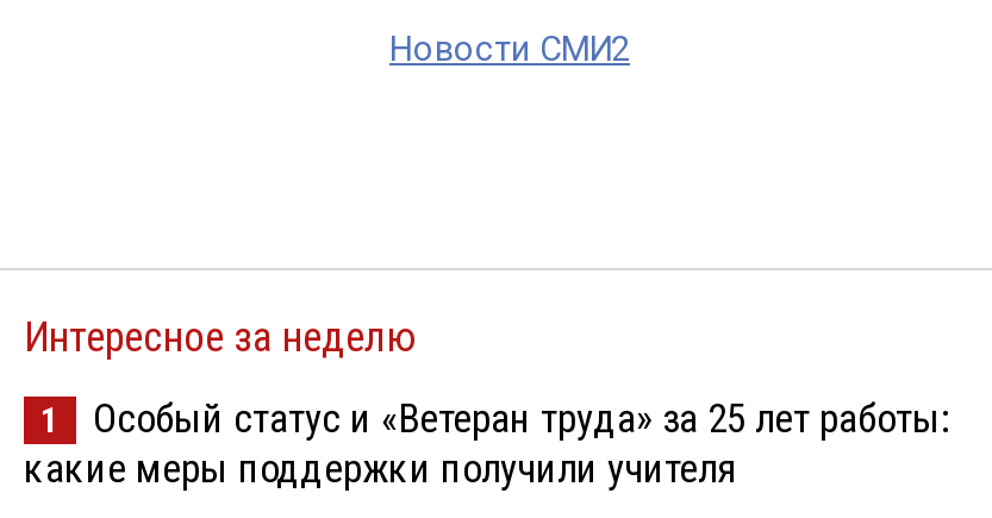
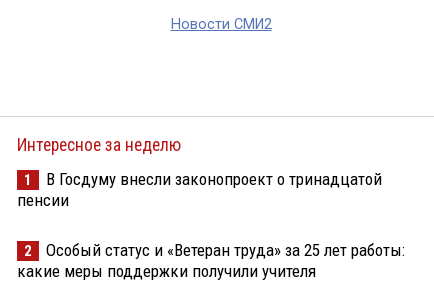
none -> [17,169,382,260] В Госдуму внесли законопроект о тринадцатой | пенсии | 2

